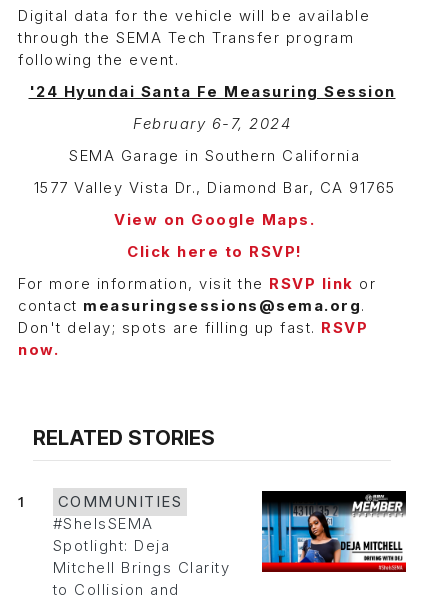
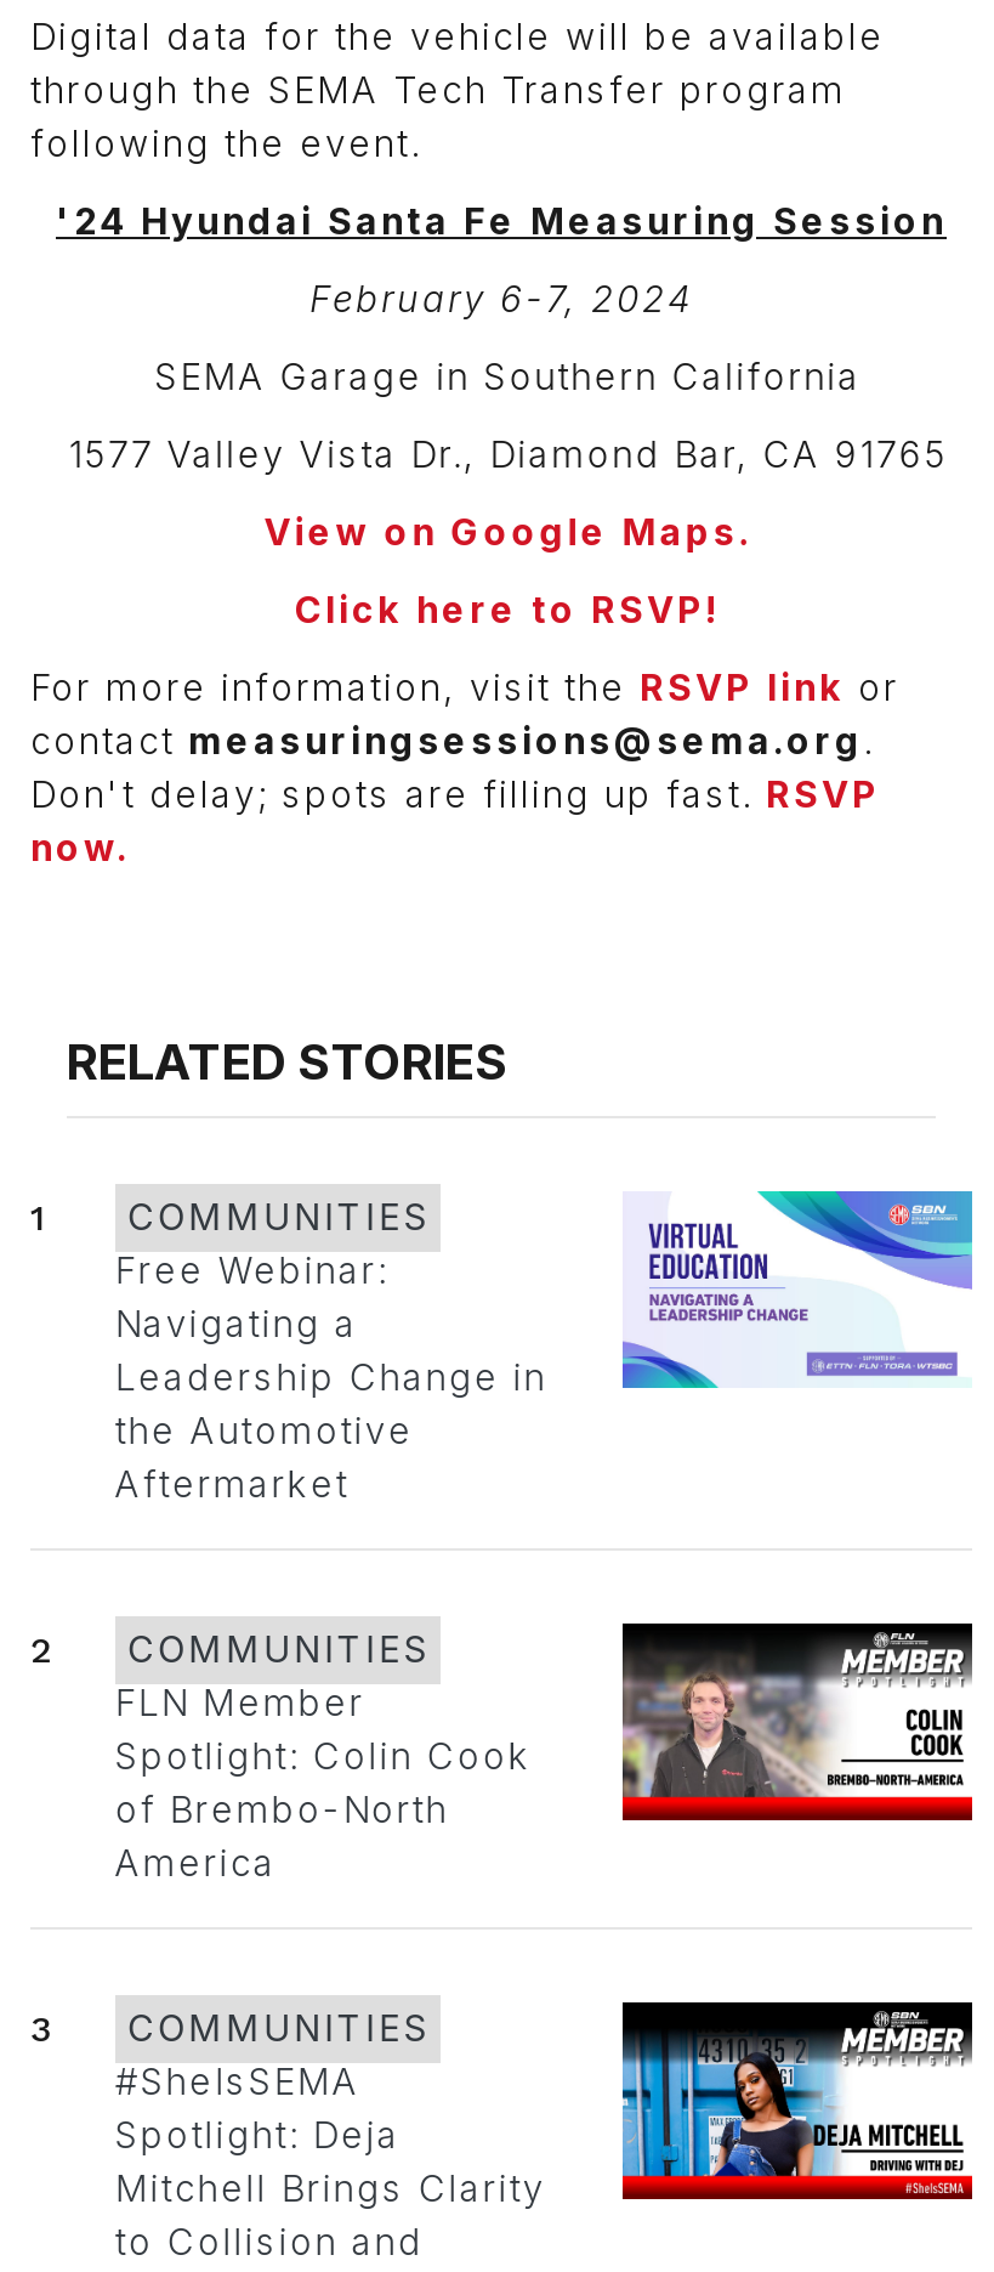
none -> [115,1189,975,1508] [image] | Free Webinar: | Navigating a | Leadership Change in | the Automotive | Aftermarket
none -> [30,1621,975,1887] [image] | 2 | COMMUNITIES | FLN Member | Spotlight: Colin Cook | of Brembo-North | America
none -> [30,2008,429,2052] 3 | COMMUNITIES

